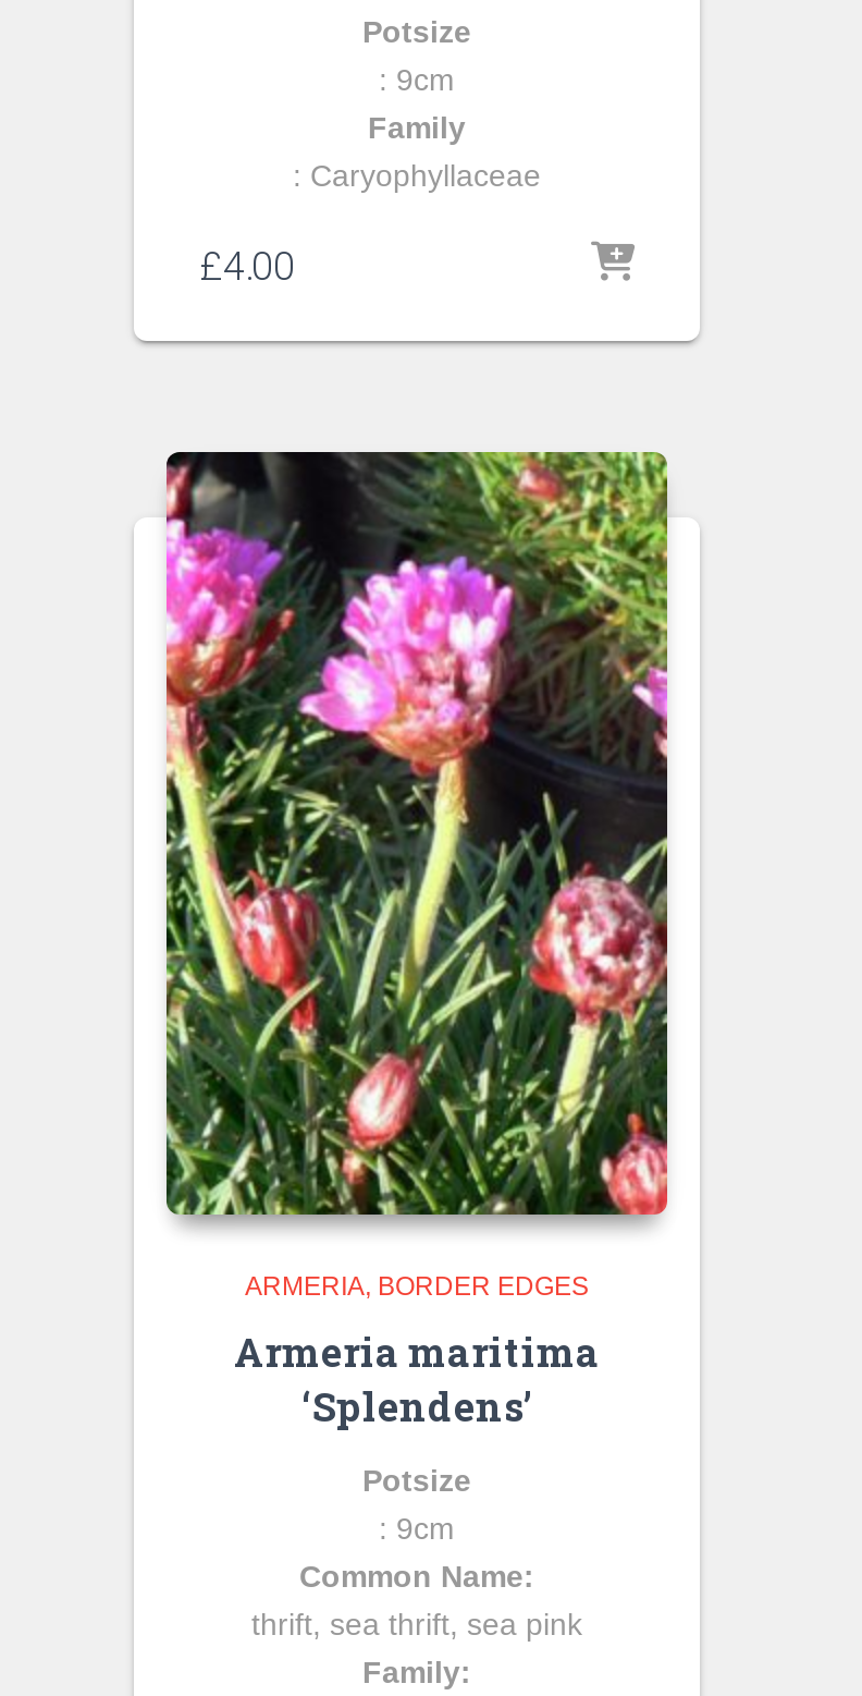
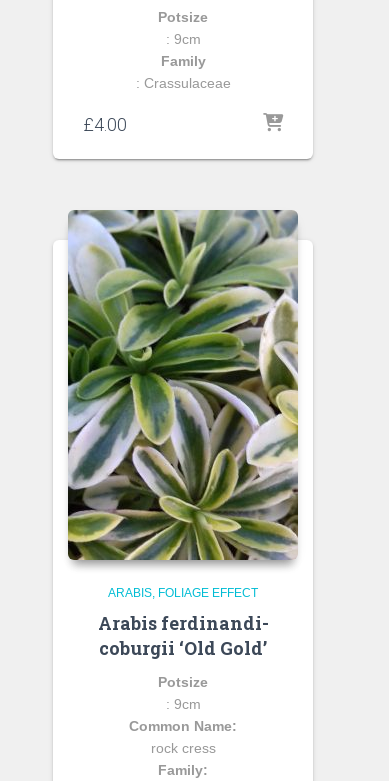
[293,157,541,192] : Caryophyllaceae -> [135,74,230,90] : Crassulaceae
[164,450,669,1301] [image] | ARMERIA BORDER EDGES -> [67,209,299,599] [image] | ARABIS FOLIAGE EFFECT
[234,1325,600,1431] Armeria maritima | ‘Splendens’ -> [97,610,268,659] Arabis ferdinandi- | coburgii ‘Old Gold’
[251,1606,582,1640] thrift, sea thrift, sea pink -> [150,739,215,755] rock cress

